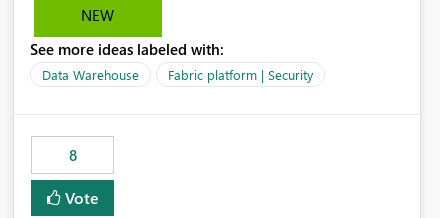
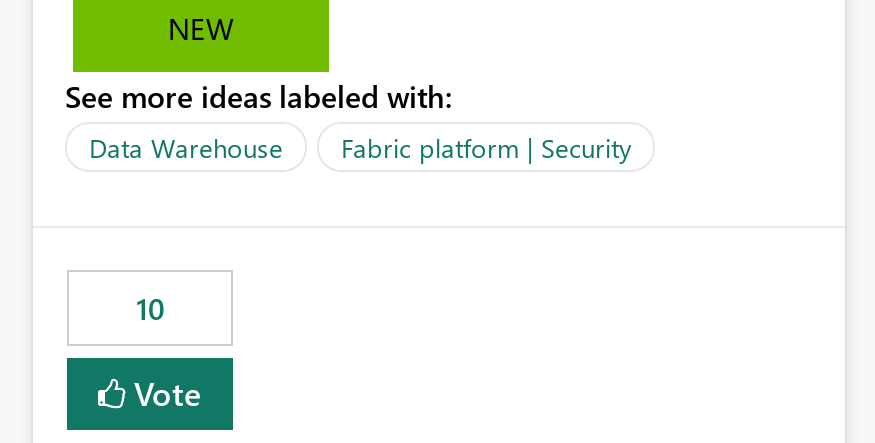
[68,145,76,165] 8 -> [136,289,164,329] 10

